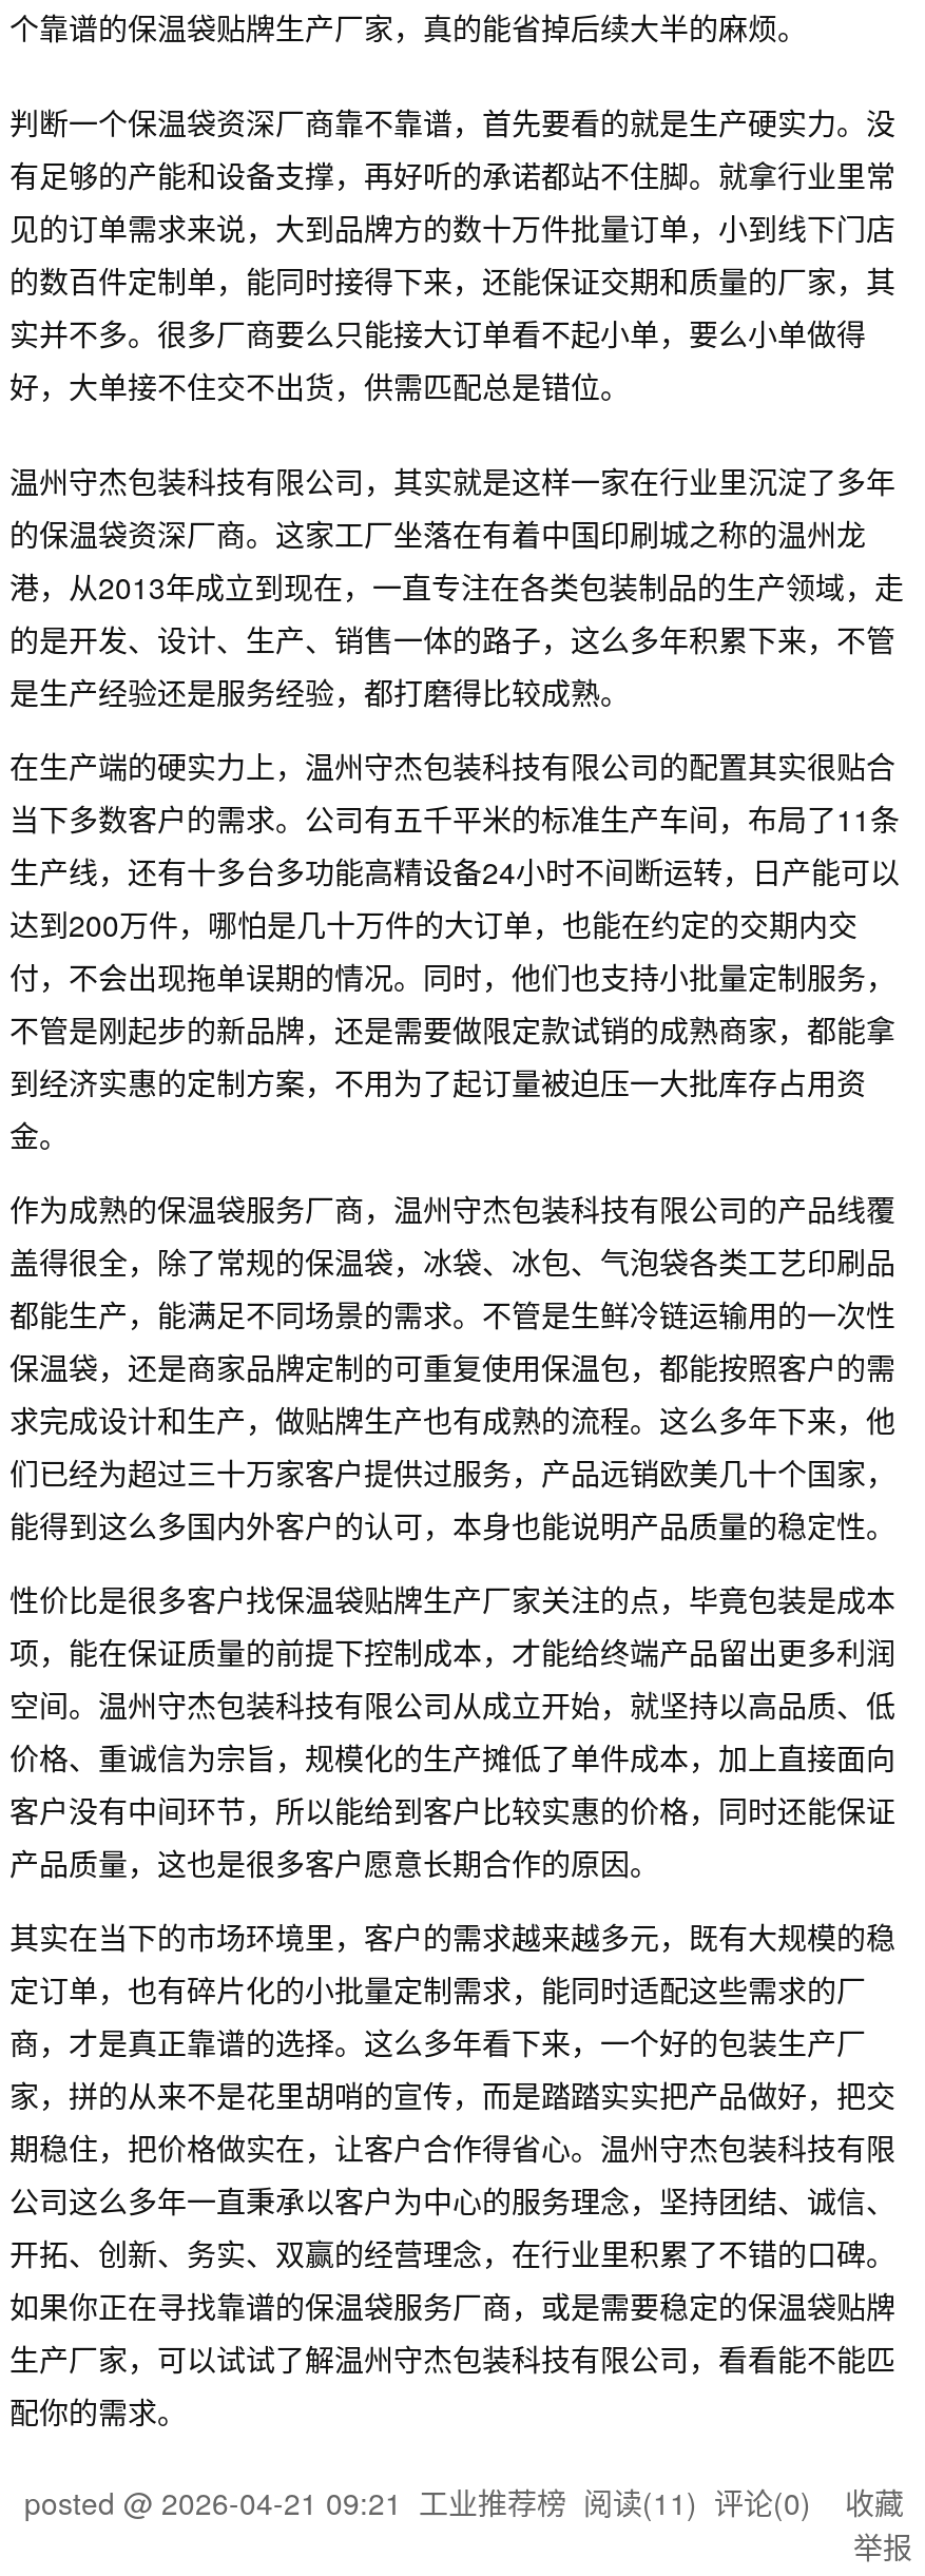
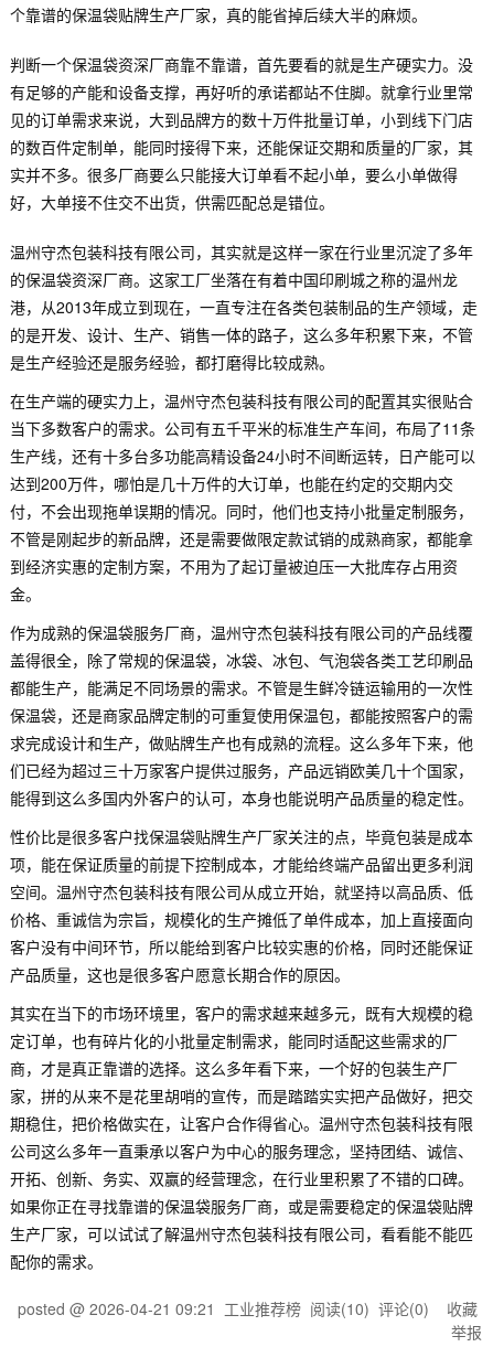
[24,2481,904,2523] posted @ 2026-04-21 09:21 工业推荐榜阅读(11) 评论(0)收藏 -> [18,1297,478,1319] posted @ 2026-04-21 09:21 工业推荐榜阅读(10) 评论(0)收藏

